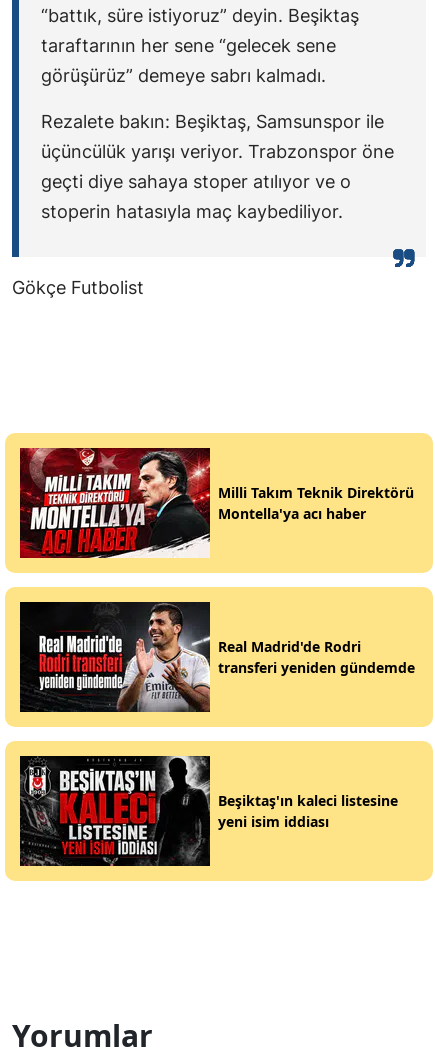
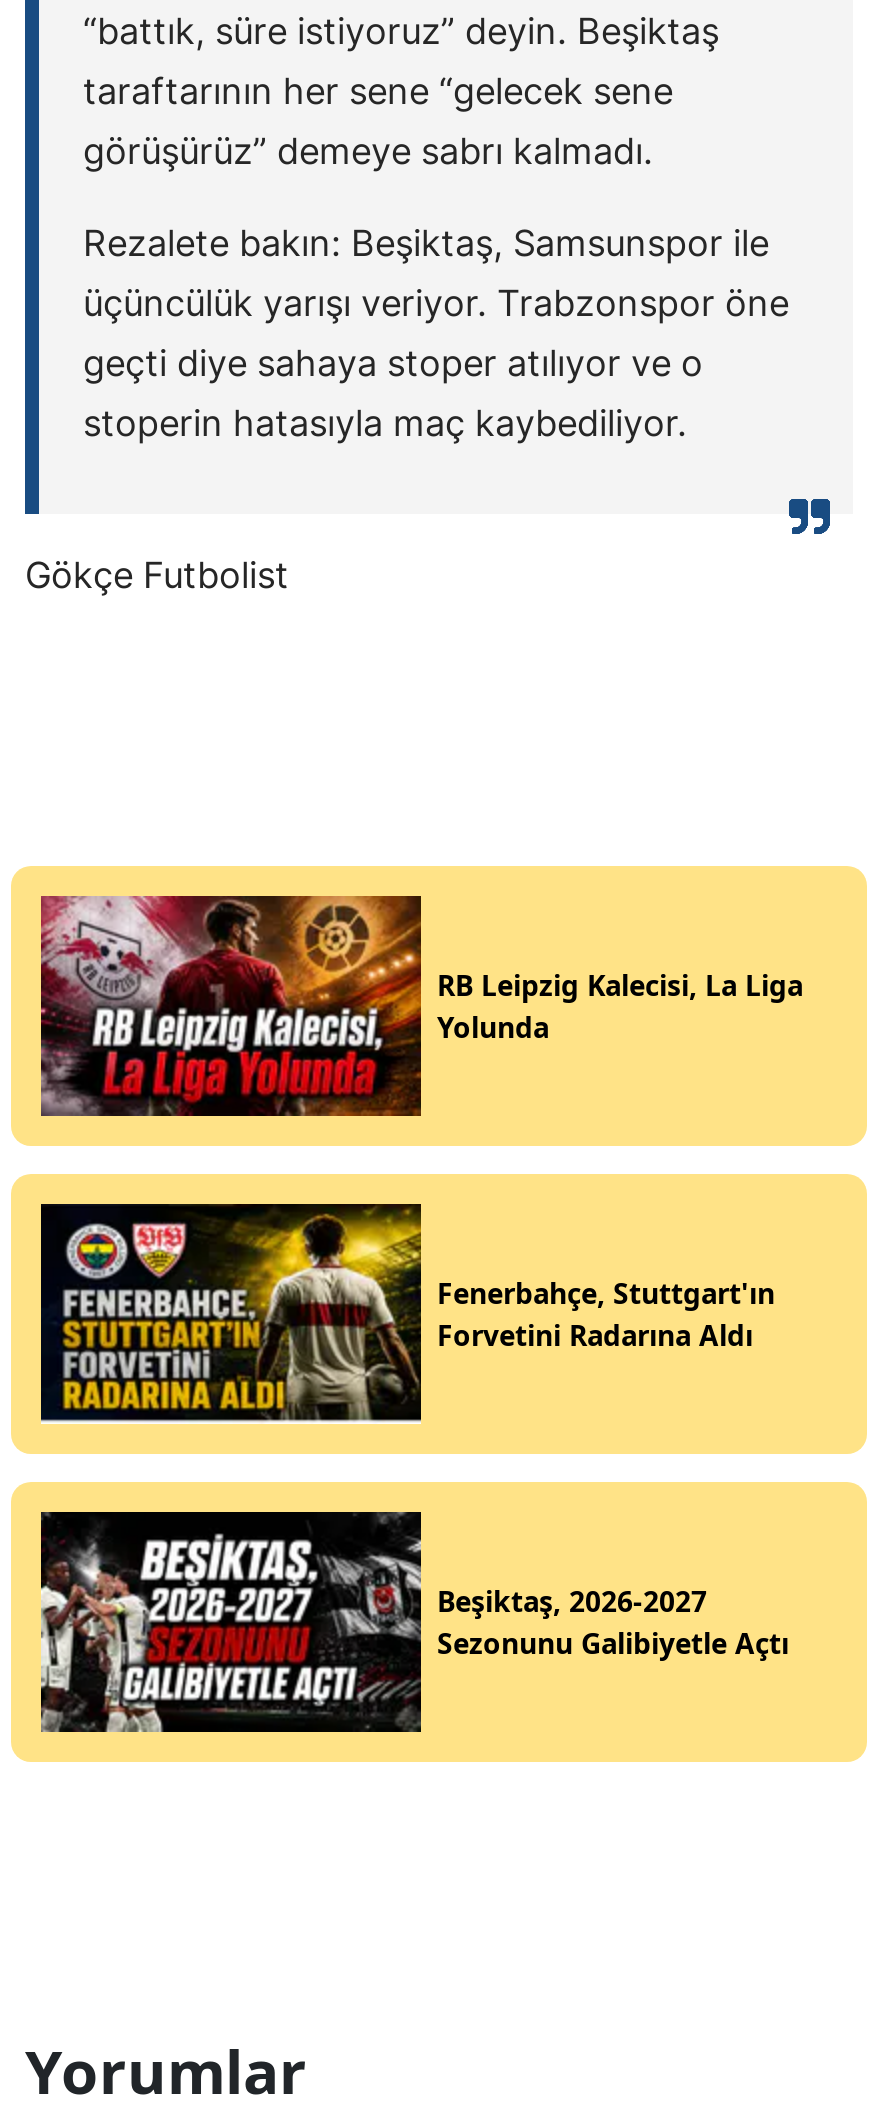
[19,447,414,559] [image] | Milli Takım Teknik Direktörü | Montella'ya acı haber -> [39,896,803,1118] [image] | RB Leipzig Kalecisi, La Liga | Yolunda
[19,602,415,713] [image] | Real Madrid'de Rodri | transferi yeniden gündemde -> [41,1204,775,1426] [image] | Fenerbahçe, Stuttgart'ın | Forvetini Radarına Aldı
[19,755,398,867] [image] | Beşiktaş'ın kaleci listesine | yeni isim iddiası -> [39,1510,789,1732] [image] | Beşiktaş, 2026-2027 | Sezonunu Galibiyetle Açtı

